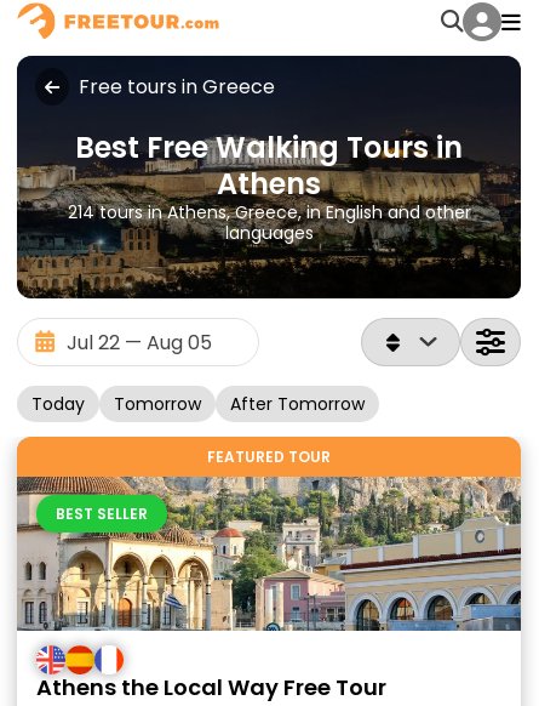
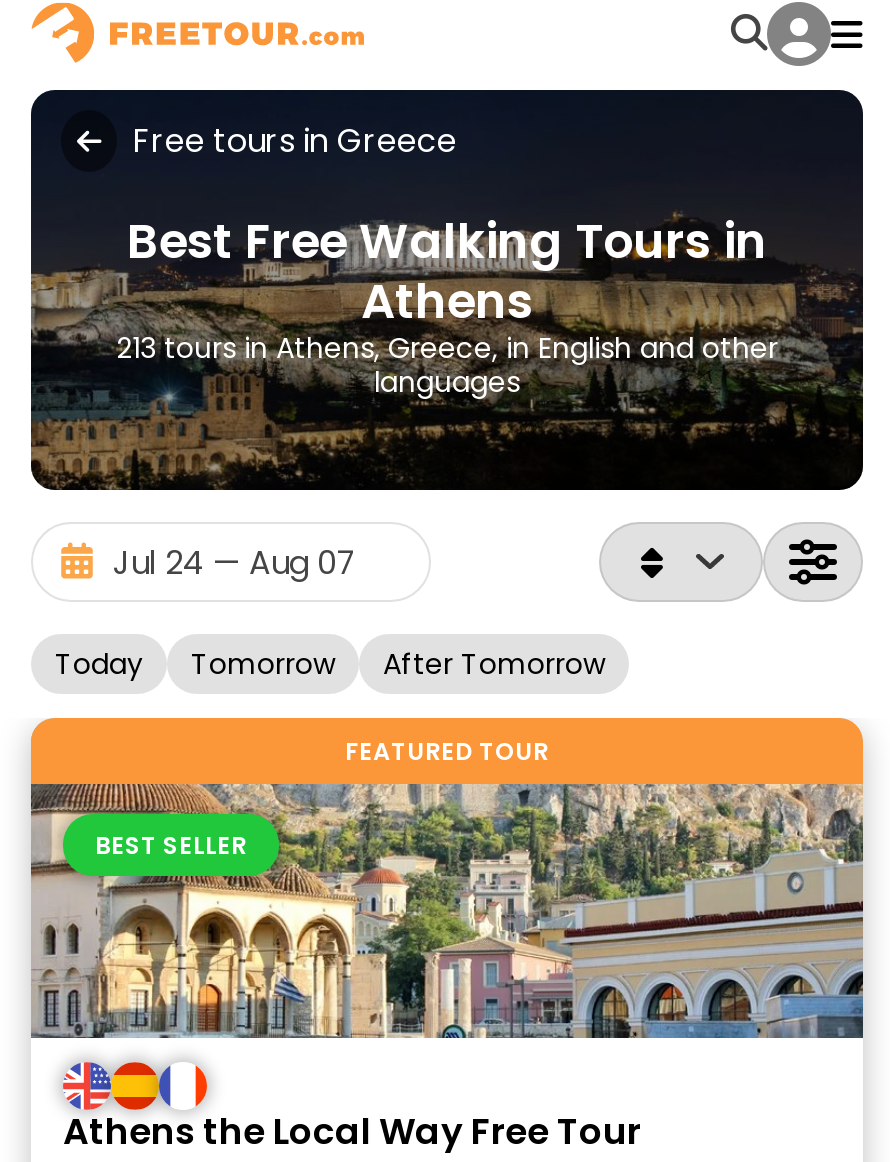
[67,200,471,224] 214 tours in Athens, Greece, in English and other -> [116,328,778,368] 213 tours in Athens, Greece, in English and other

